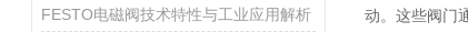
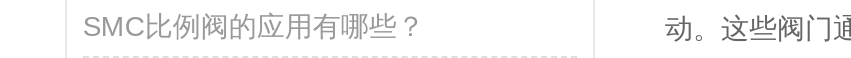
[41,6,311,23] FESTO电磁阀技术特性与工业应用解析 -> [83,10,425,42] SMC比例阀的应用有哪些？

